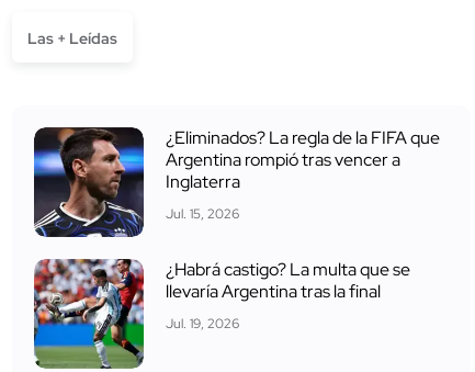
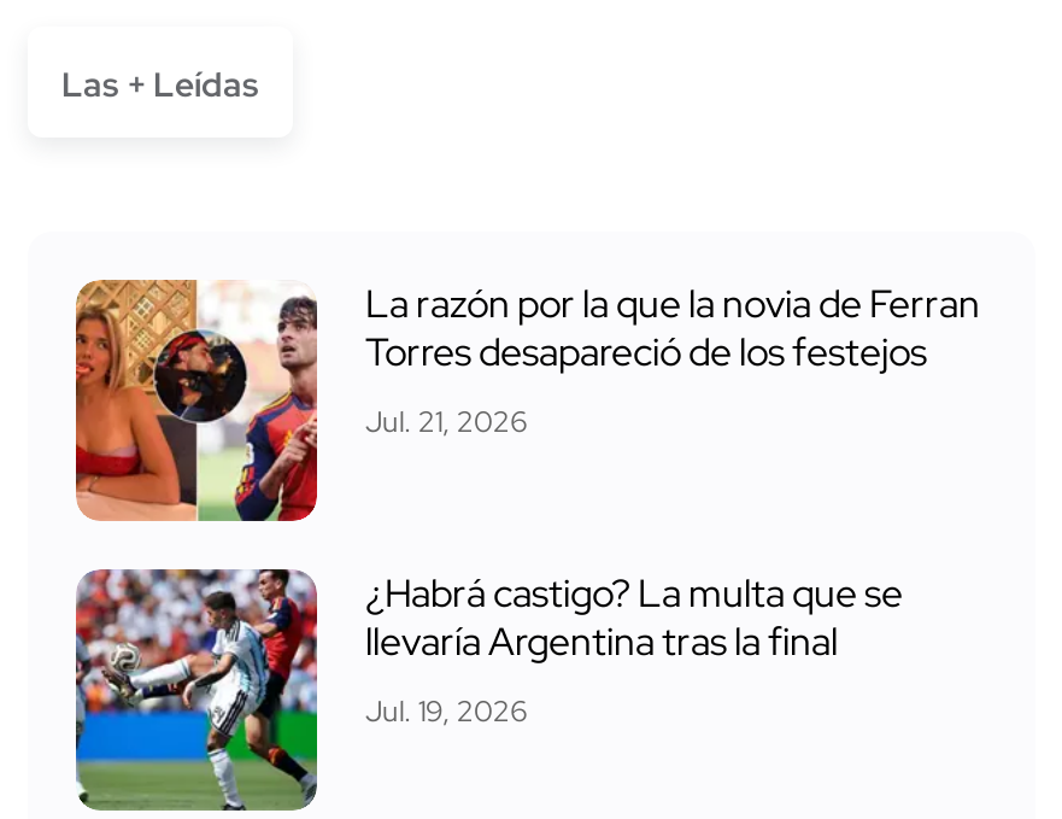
[33,126,440,238] [image] | ¿Eliminados? La regla de la FIFA que | Argentina rompió tras vencer a | Inglaterra -> [74,277,980,523] [image] | La razón por la que la novia de Ferran | Torres desapareció de los festejos
[166,206,239,223] Jul. 15, 2026 -> [365,404,527,442] Jul. 21, 2026

